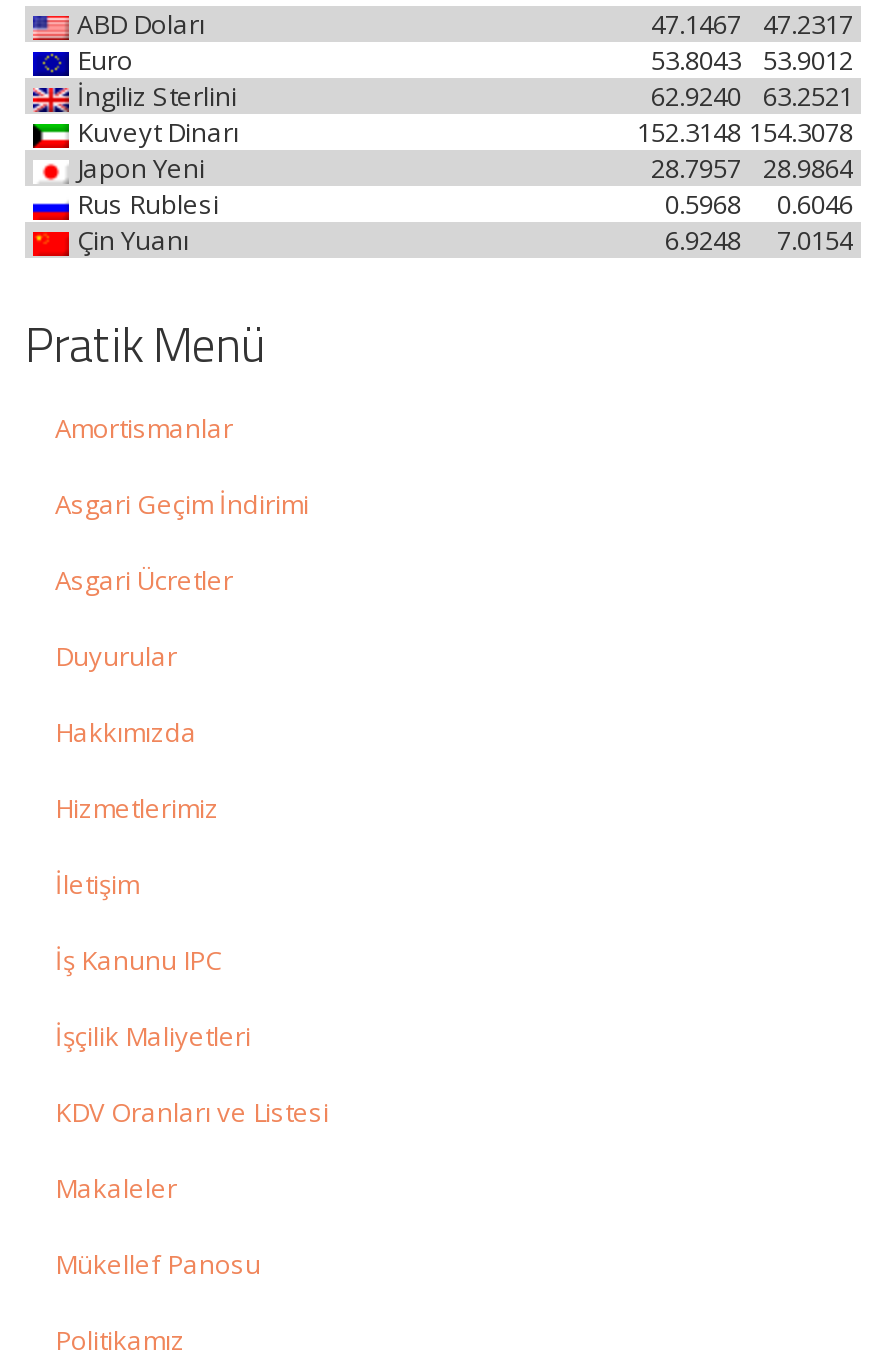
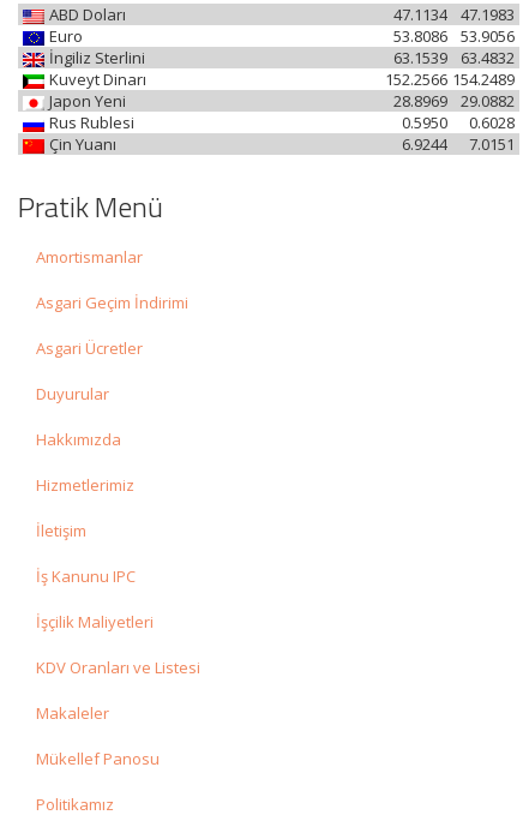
[651,6,741,42] 47.1467 -> [393,4,447,25] 47.1134
[763,6,853,42] 47.2317 -> [461,4,515,25] 47.1983
[651,42,741,78] 53.8043 -> [393,25,447,47] 53.8086
[763,42,853,78] 53.9012 -> [461,25,515,47] 53.9056
[651,78,741,114] 62.9240 -> [393,47,447,68] 63.1539
[763,78,853,114] 63.2521 -> [461,47,515,68] 63.4832
[637,114,741,150] 152.3148 -> [385,68,447,90] 152.2566
[749,114,853,150] 154.3078 -> [452,68,515,90] 154.2489
[651,150,741,186] 28.7957 -> [393,90,447,112] 28.8969
[763,150,853,186] 28.9864 -> [461,90,515,112] 29.0882
[665,186,741,222] 0.5968 -> [402,112,447,133] 0.5950
[777,186,853,222] 0.6046 -> [469,112,515,133] 0.6028
[665,222,741,258] 6.9248 -> [402,133,447,155] 6.9244
[777,222,853,258] 7.0154 -> [469,133,515,155] 7.0151

